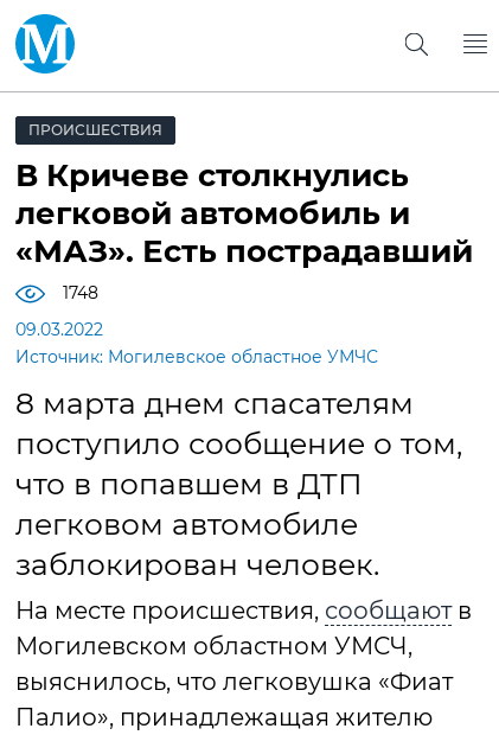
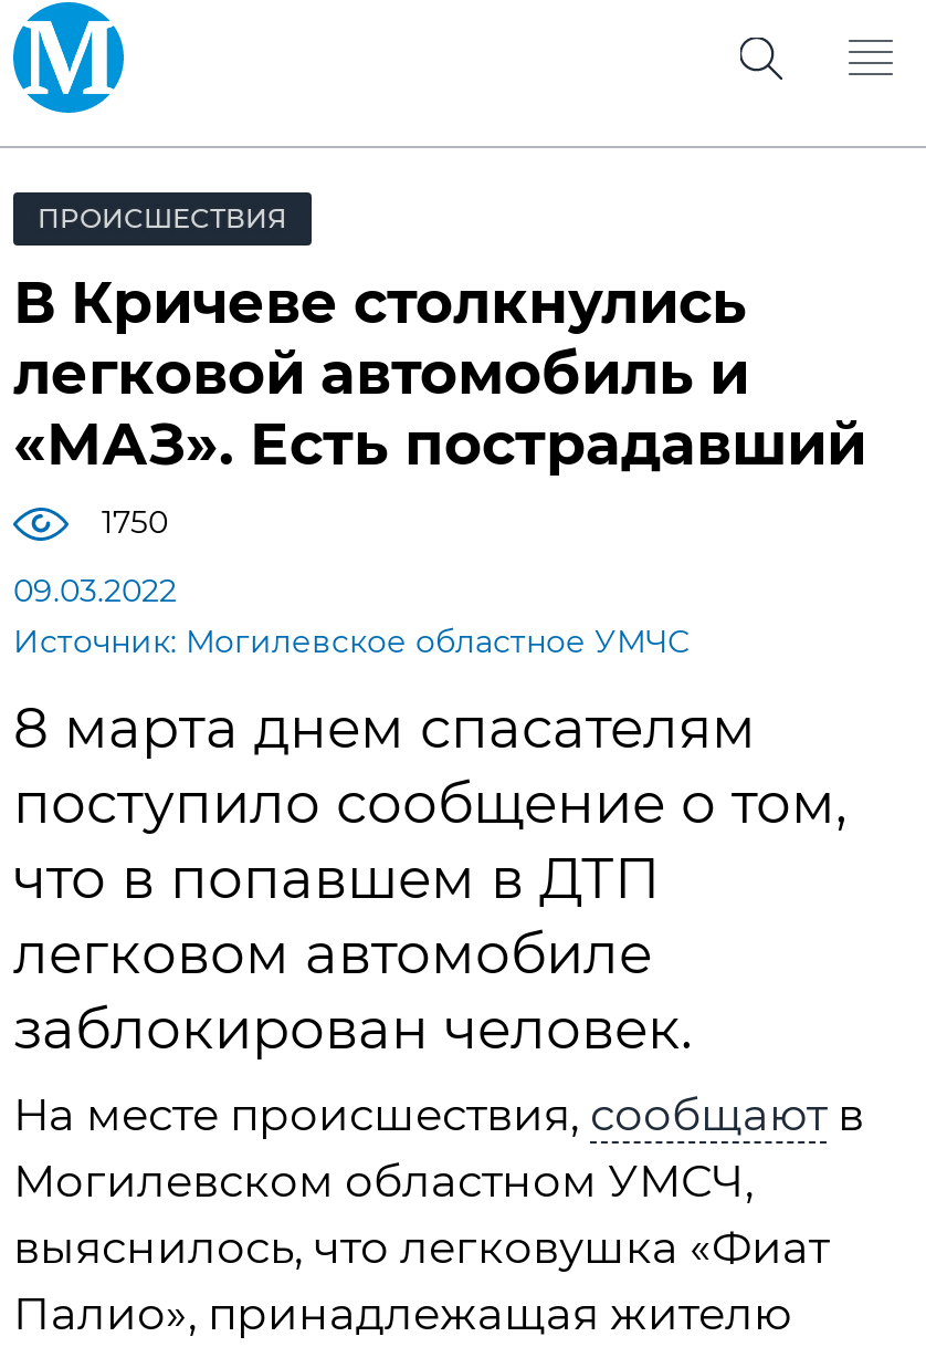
[63,282,98,303] 1748 -> [102,502,168,542] 1750

